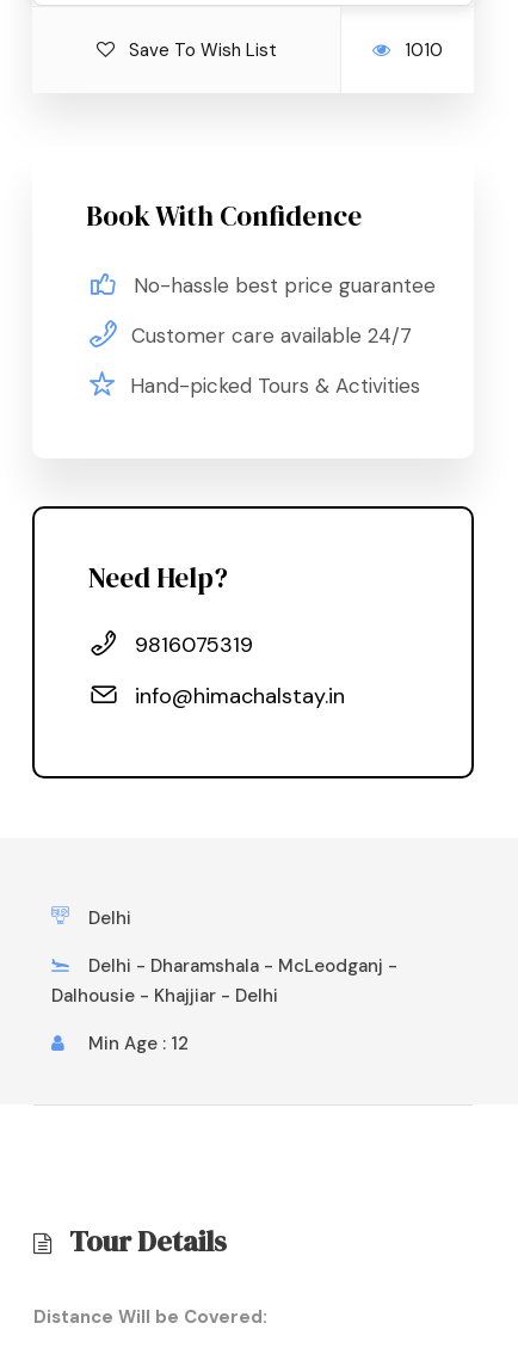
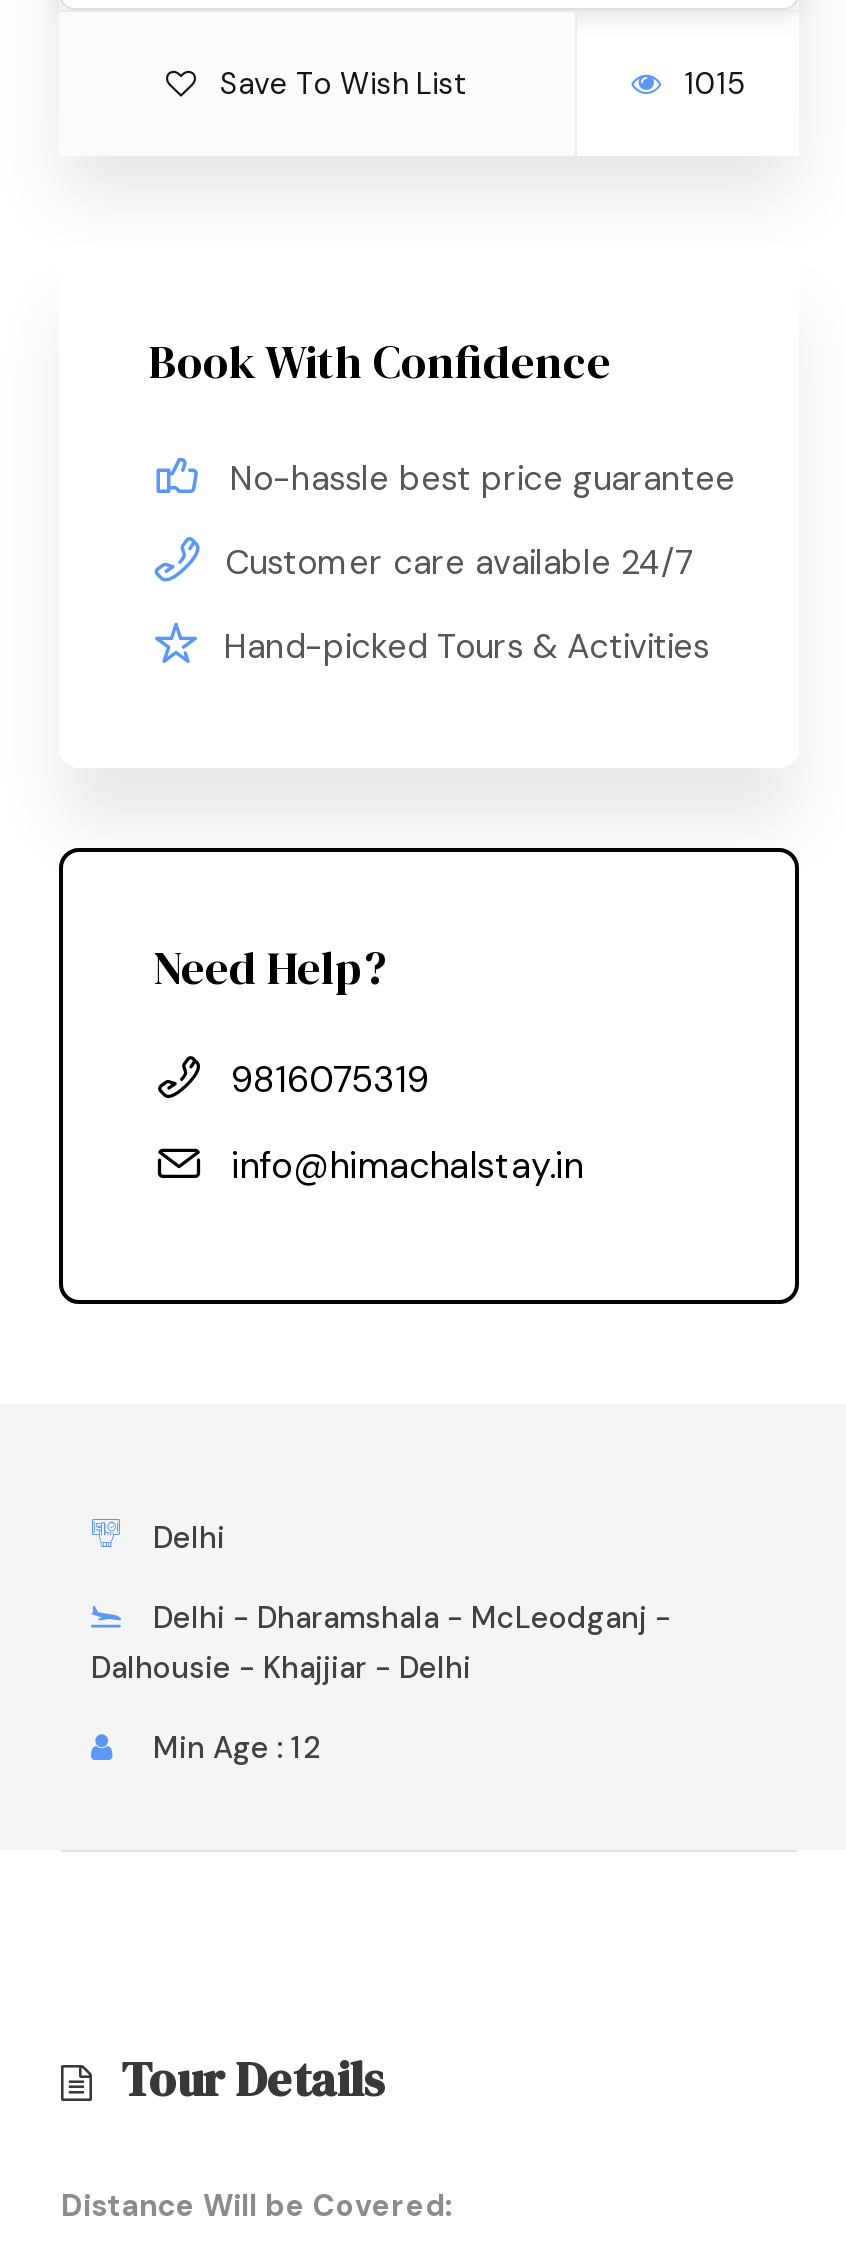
[405,39,443,63] 1010 -> [685,65,745,105] 1015

